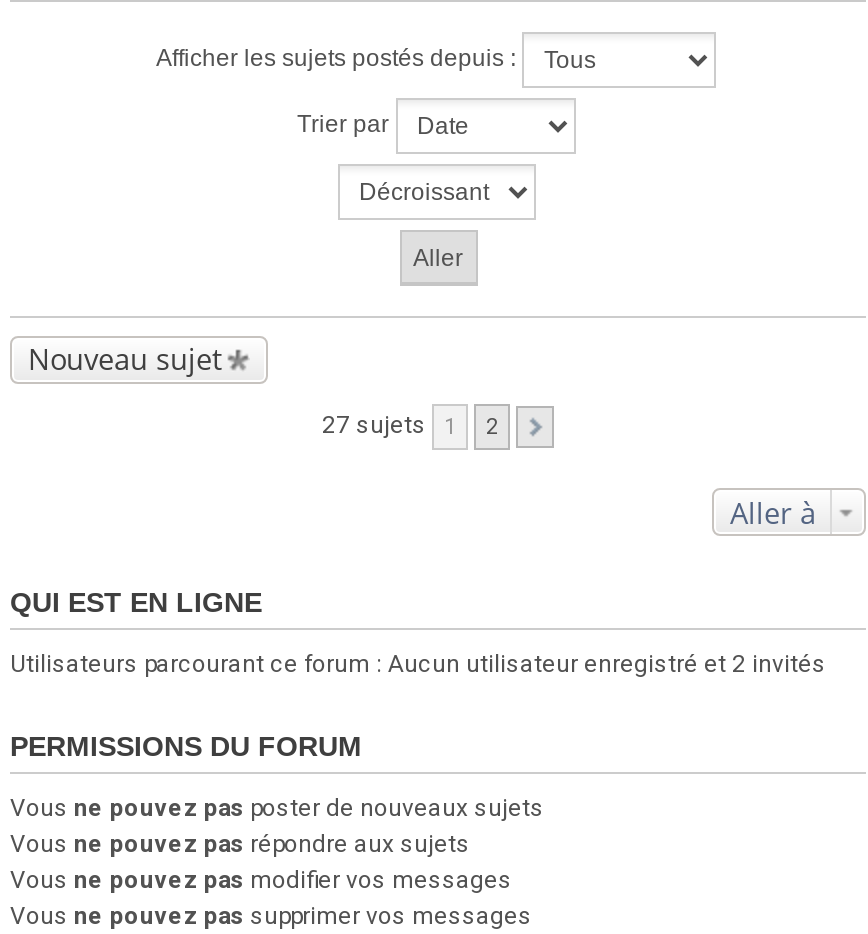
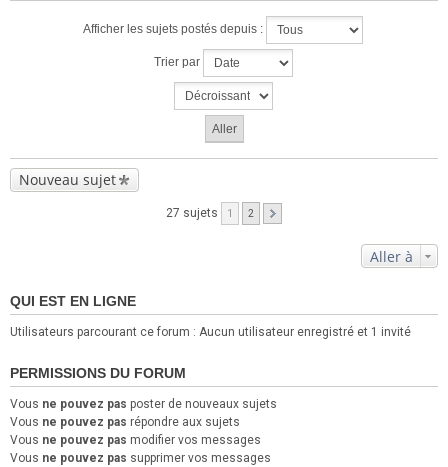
[10,650,826,678] Utilisateurs parcourant ce forum : Aucun utilisateur enregistré et 2 invités -> [10,325,411,339] Utilisateurs parcourant ce forum : Aucun utilisateur enregistré et 1 invité

